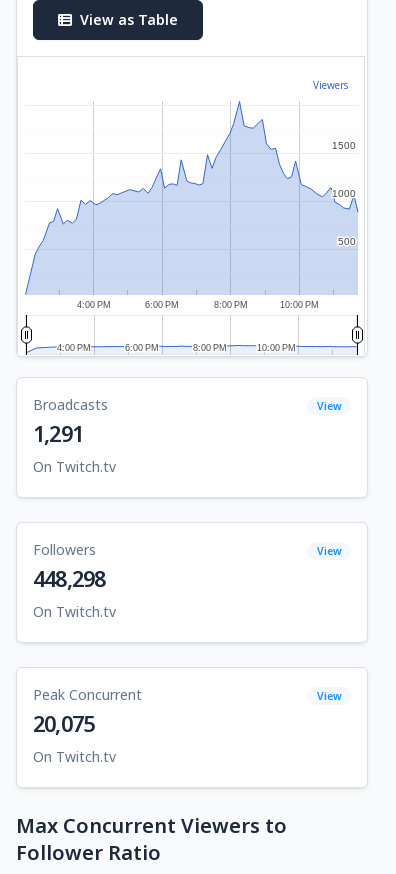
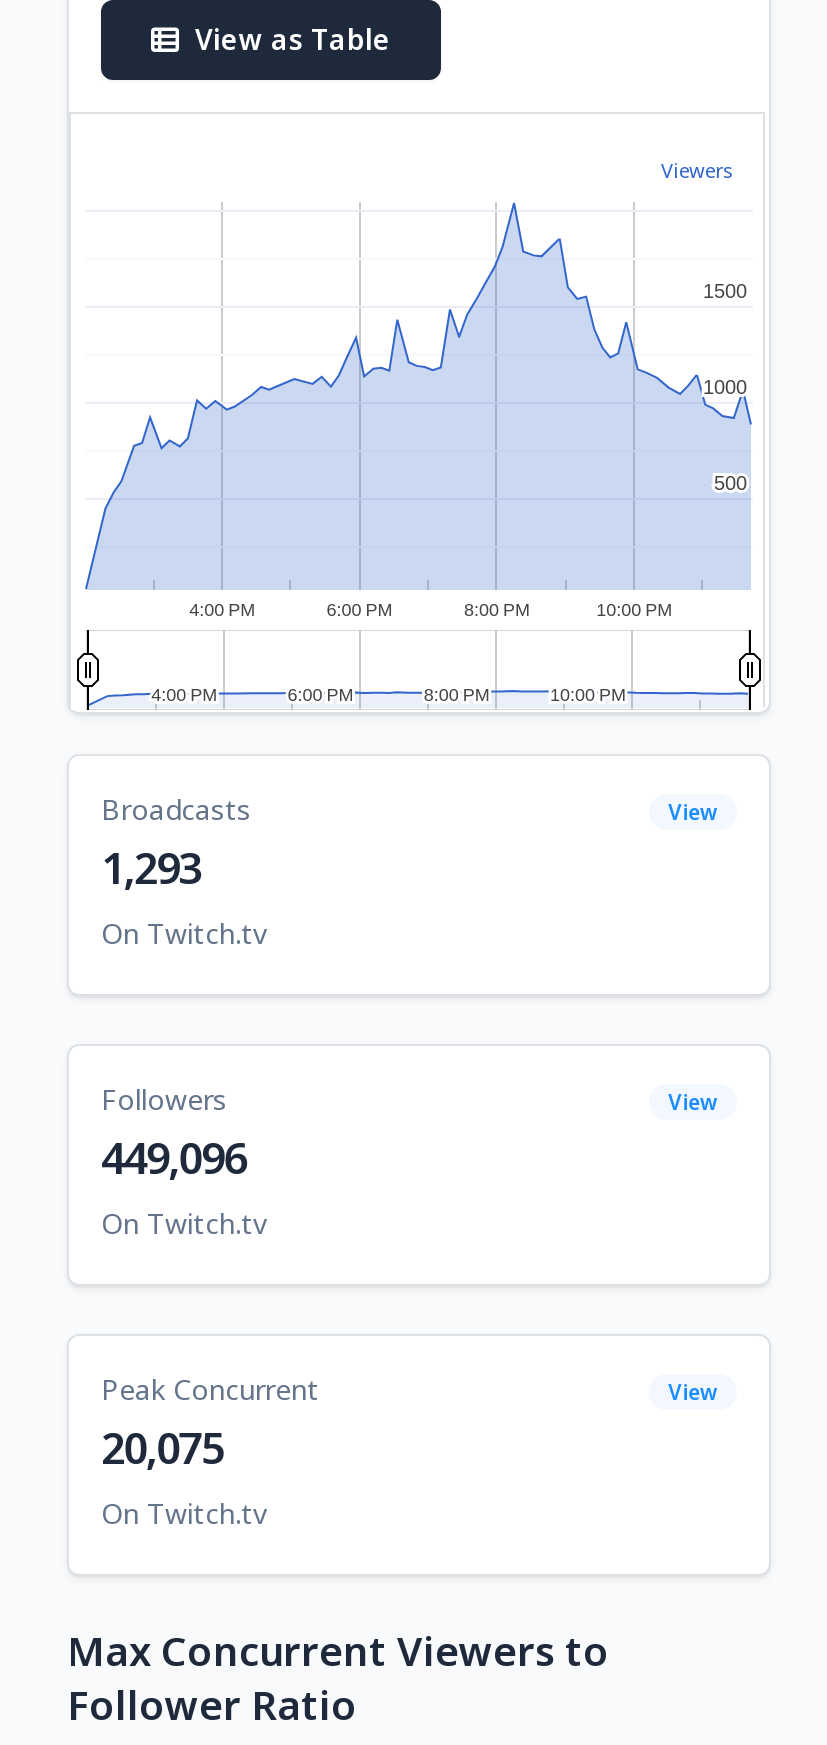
[33,419,83,448] 1,291 -> [101,838,201,896] 1,293
[33,564,105,593] 448,298 -> [101,1128,246,1186] 449,096

